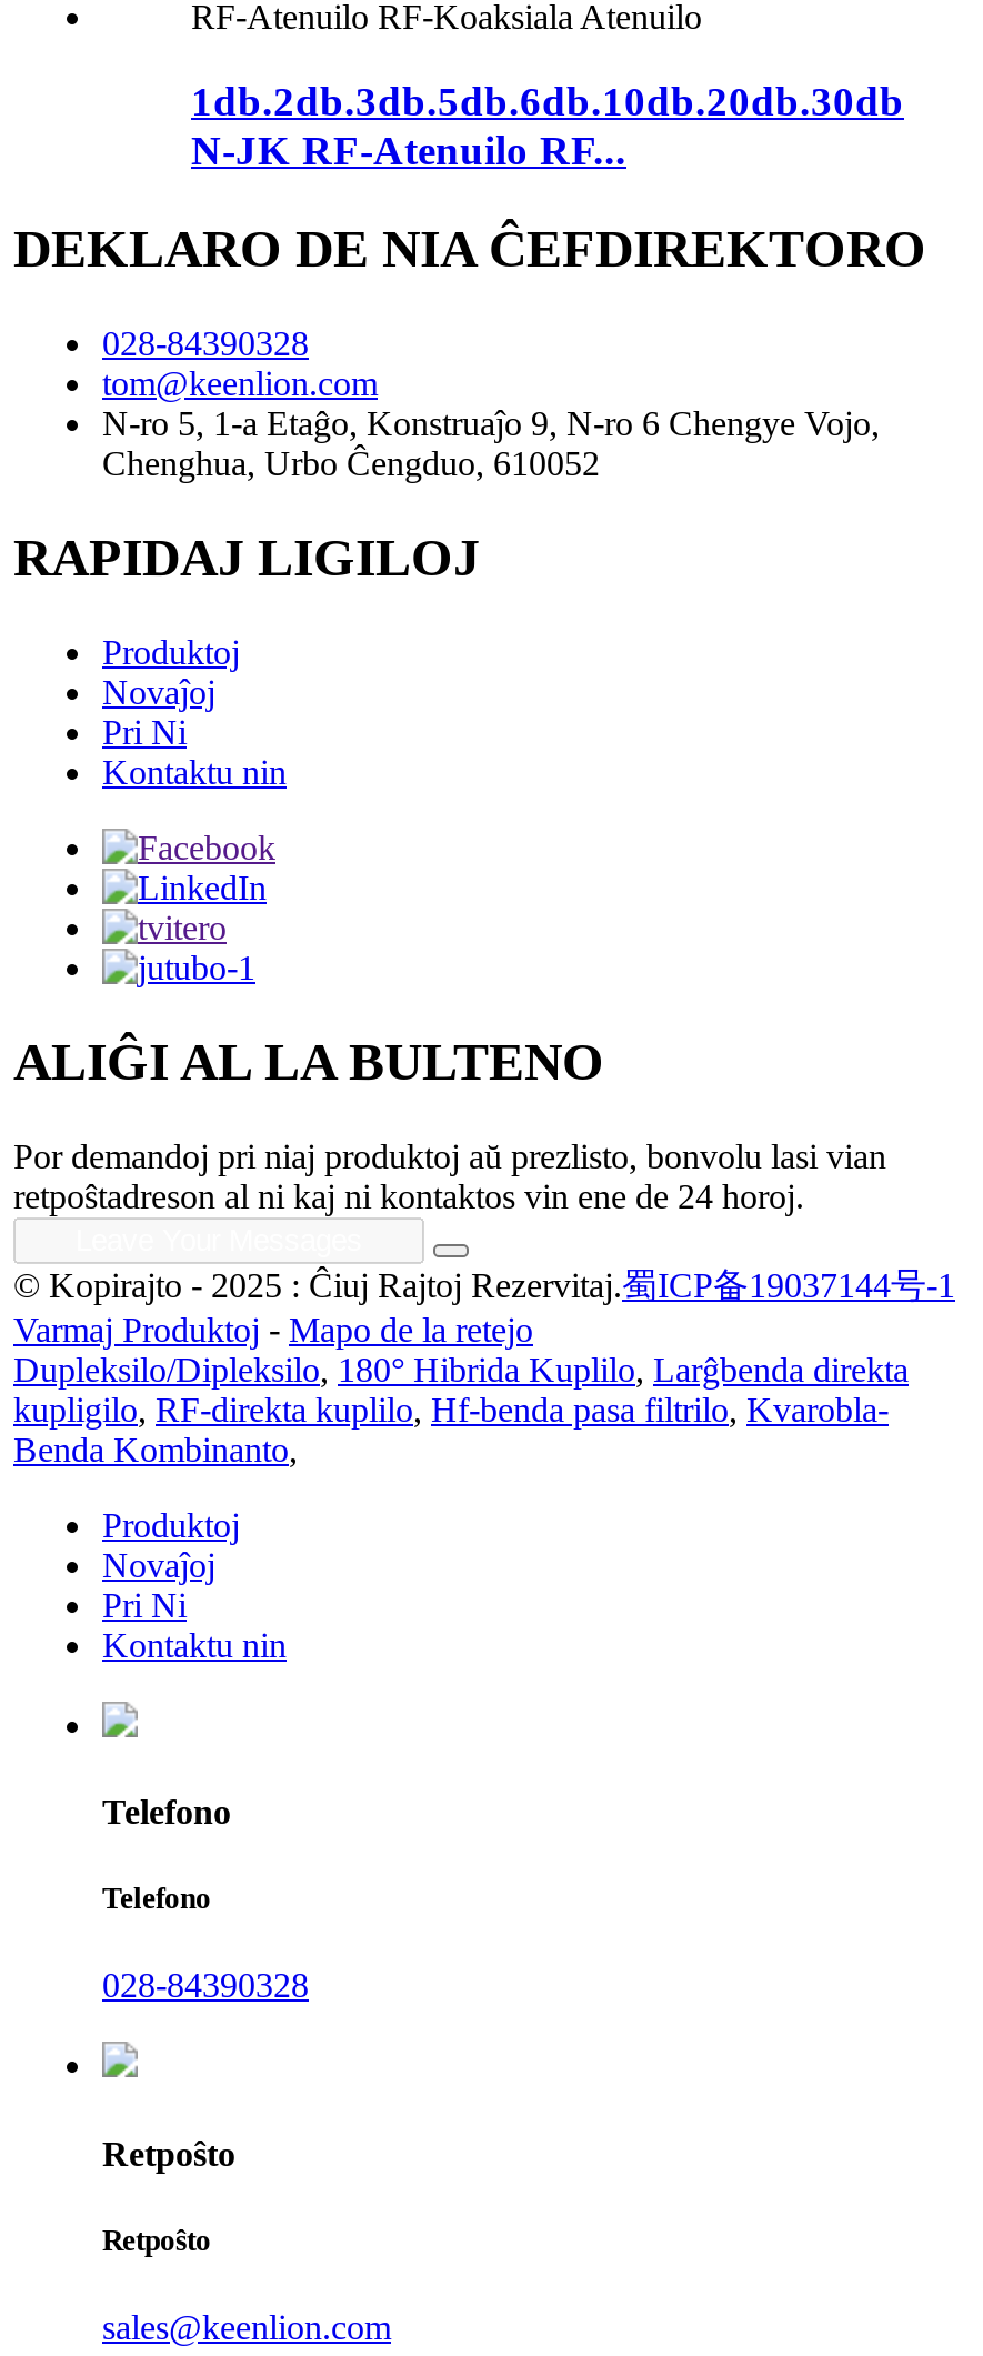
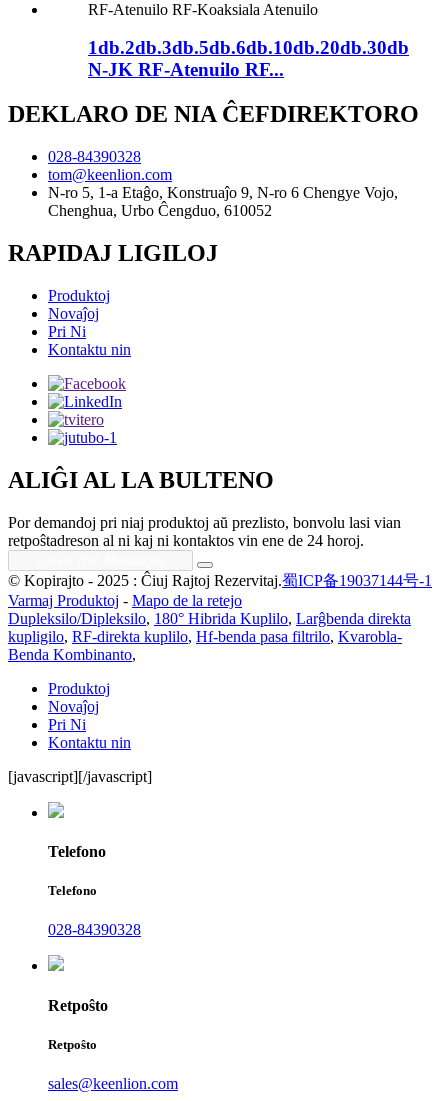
none -> [8,768,152,785] [javascript][/javascript]

